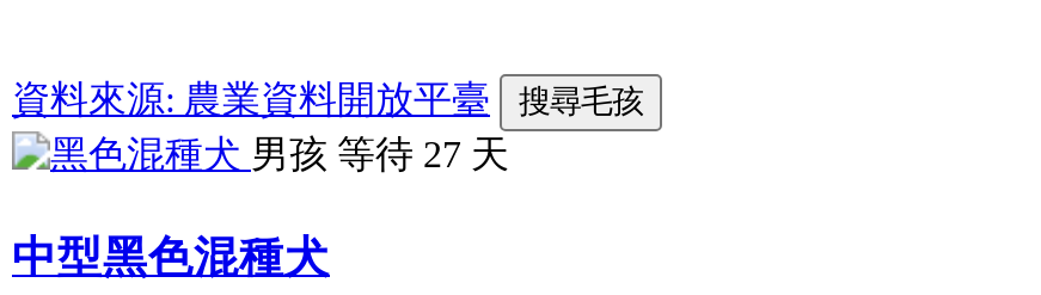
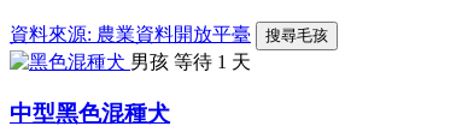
[251,135,509,176] 男孩等待 27 天 -> [130,52,251,73] 男孩等待 1 天

